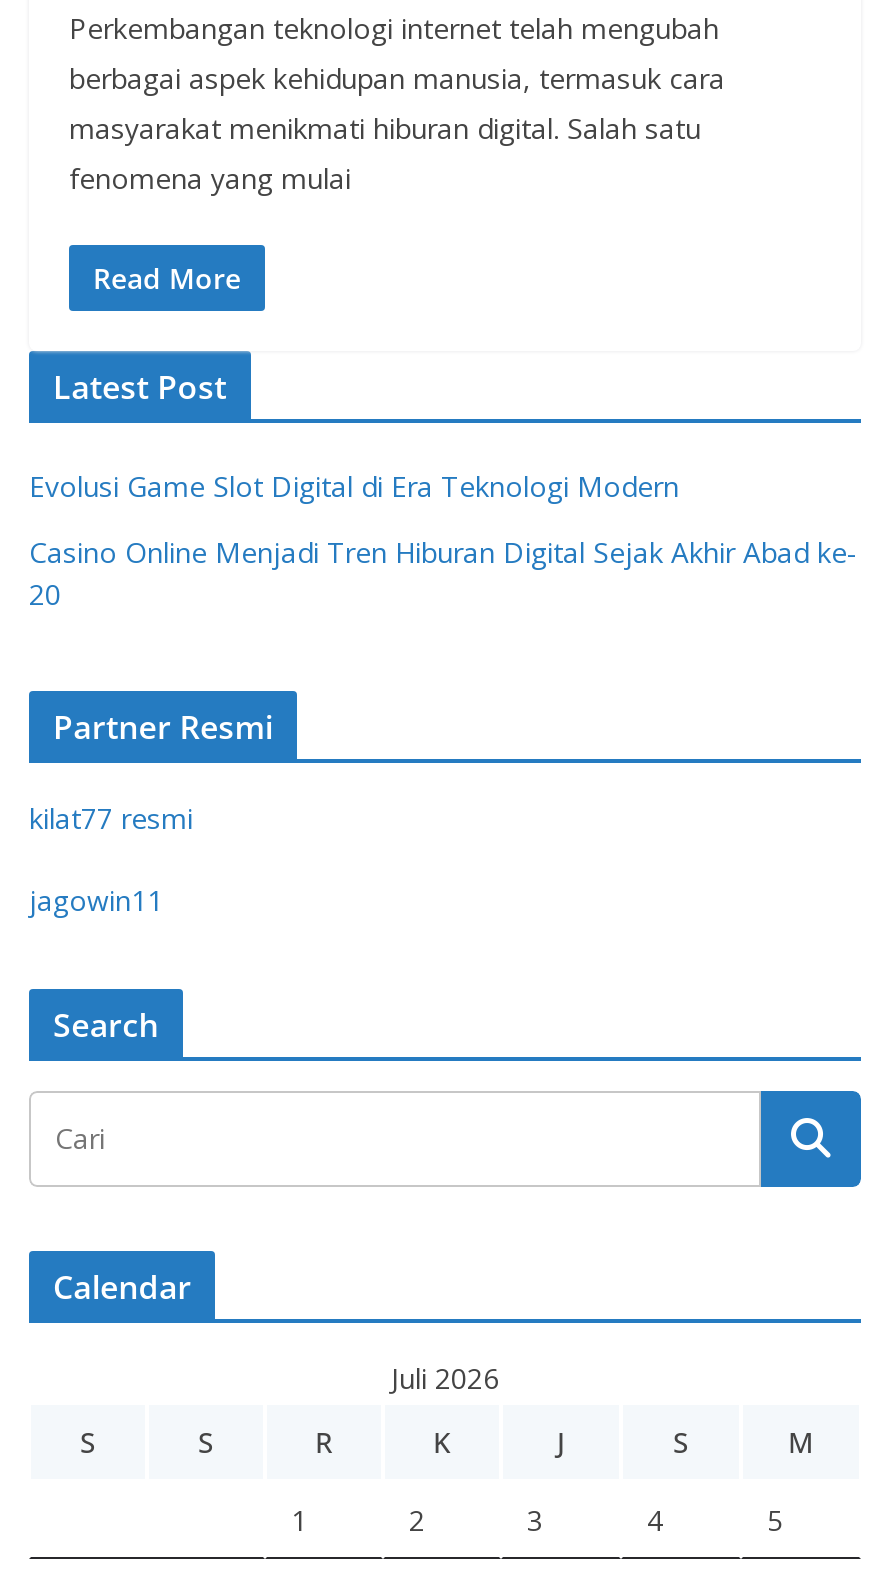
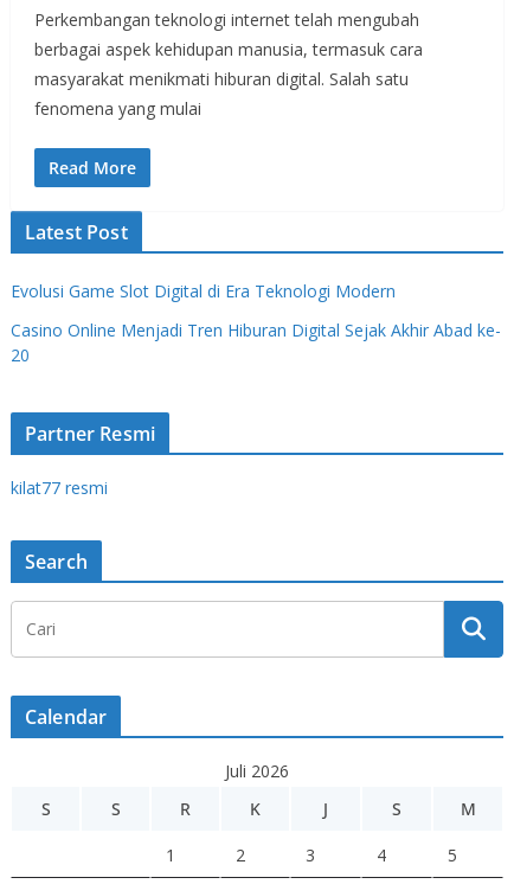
[29,881,163,919] jagowin11 -> none

